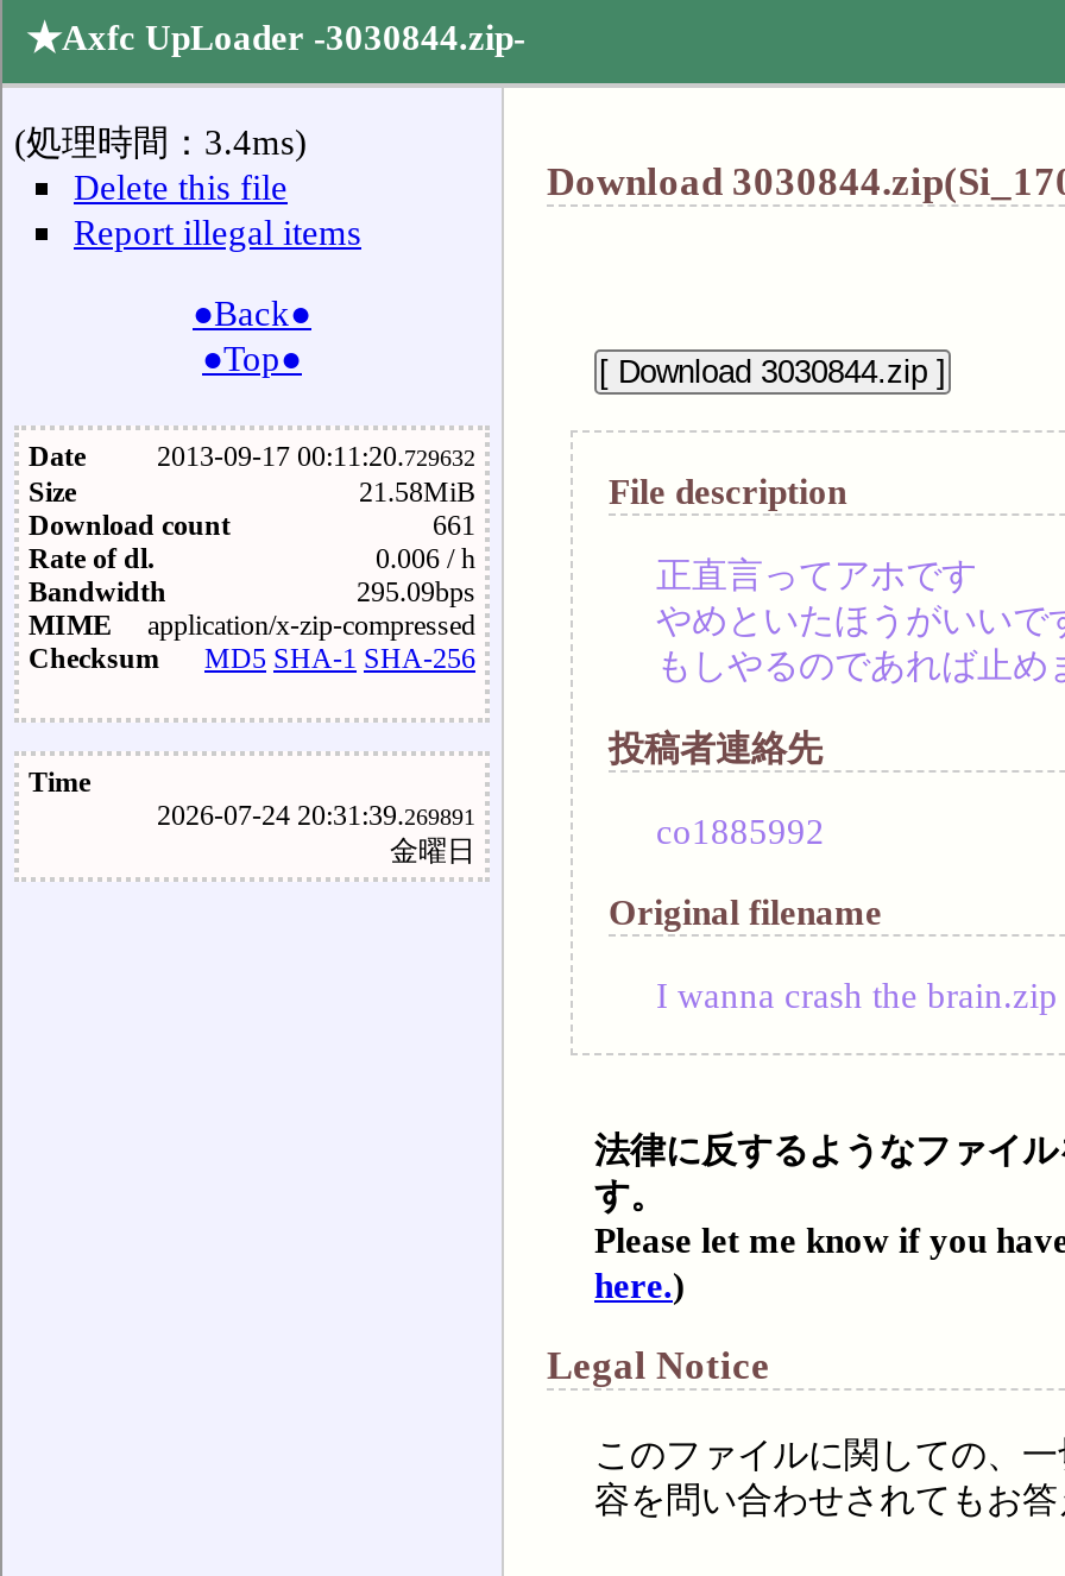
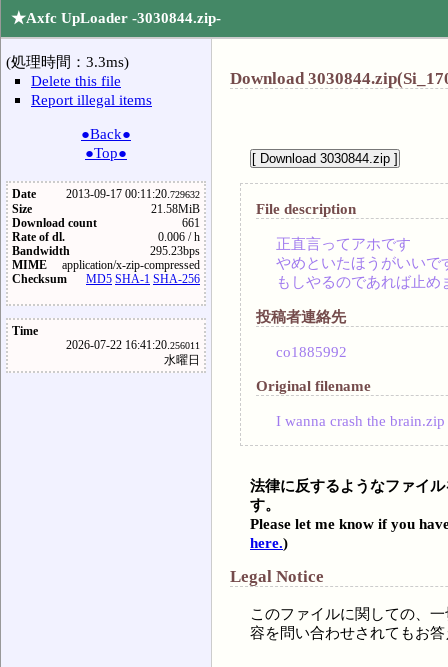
[14,121,307,162] (処理時間：3.4ms) -> [6,53,129,70] (処理時間：3.3ms)
[357,576,475,609] 295.09bps -> [150,244,200,258] 295.23bps
[157,799,475,833] 2026-07-24 20:31:39.269891 -> [66,338,200,352] 2026-07-22 16:41:20.256011
[390,835,475,868] 金曜日 -> [164,353,200,367] 水曜日

